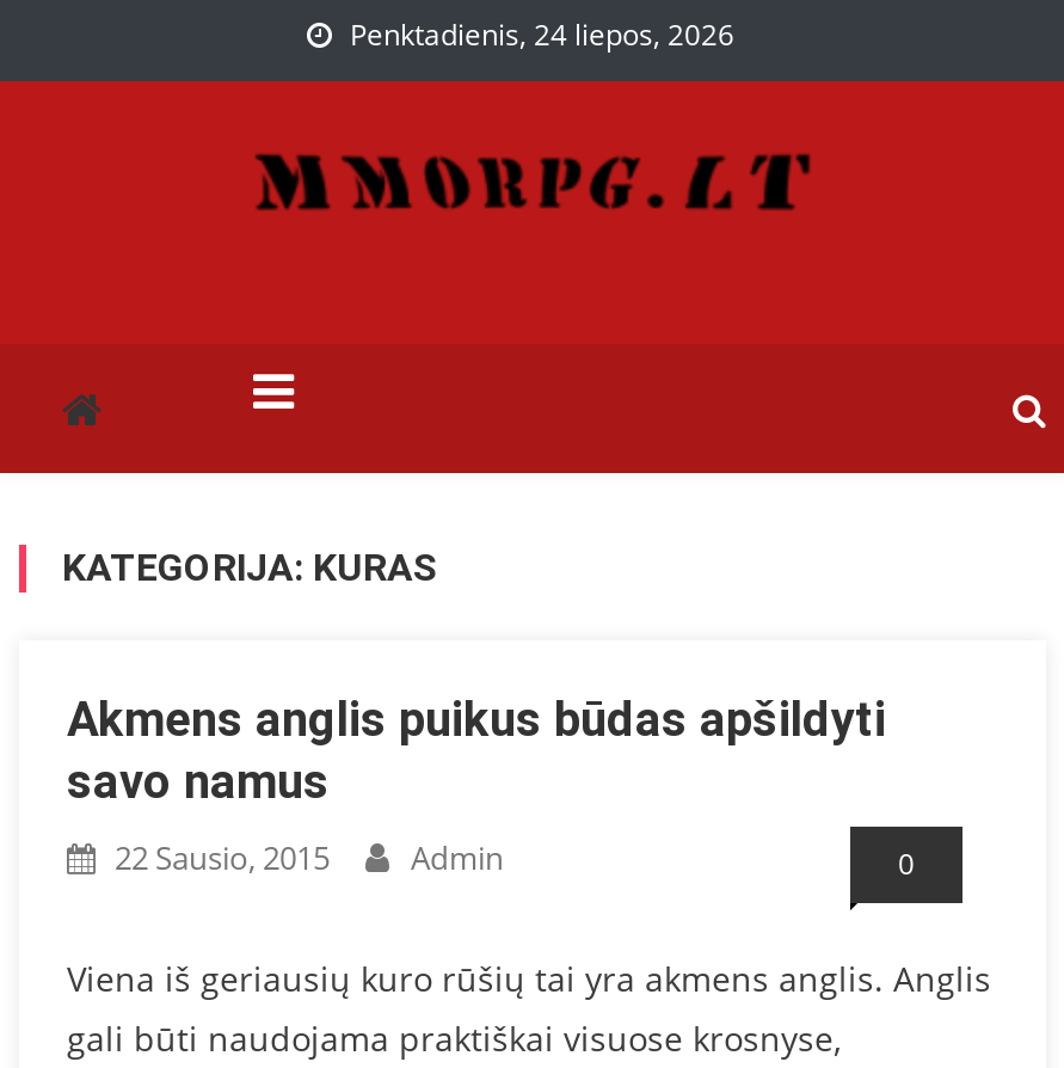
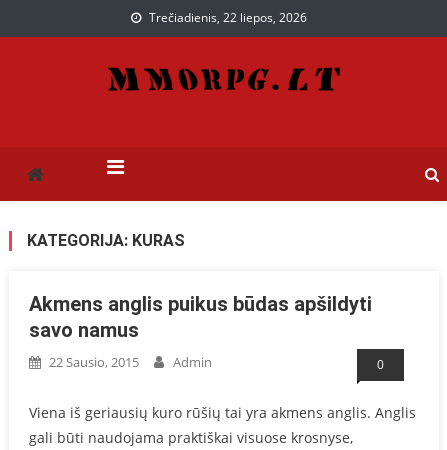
[350,14,734,55] Penktadienis, 24 liepos, 2026 -> [149,9,307,26] Trečiadienis, 22 liepos, 2026

